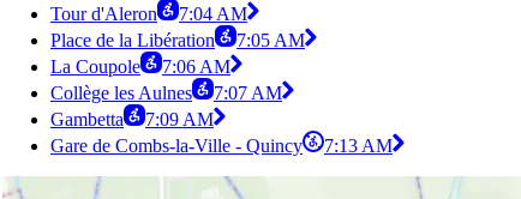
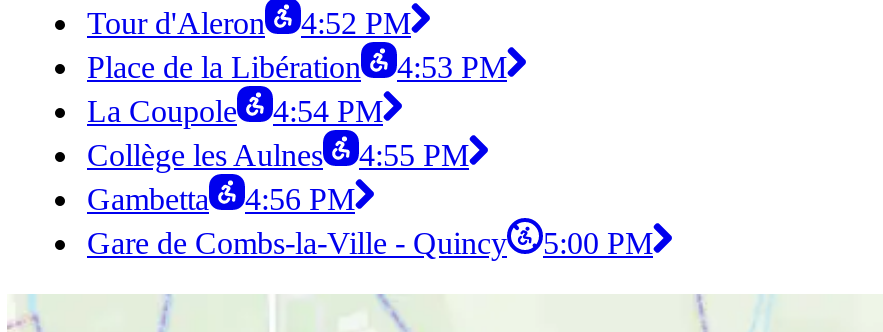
[50,4,247,24] Tour d'Aleron 7:04 AM -> [87,6,411,40] Tour d'Aleron 4:52 PM
[50,30,305,51] Place de la Libération 7:05 AM -> [87,50,507,84] Place de la Libération 4:53 PM
[50,57,230,77] La Coupole 7:06 AM -> [87,94,383,128] La Coupole 4:54 PM
[50,83,282,103] Collège les Aulnes 7:07 AM -> [87,138,469,172] Collège les Aulnes 4:55 PM
[50,109,214,130] Gambetta 7:09 AM -> [87,182,355,216] Gambetta 4:56 PM
[50,136,393,156] Gare de Combs-la-Ville - Quincy 7:13 AM -> [87,226,653,260] Gare de Combs-la-Ville - Quincy 5:00 PM

